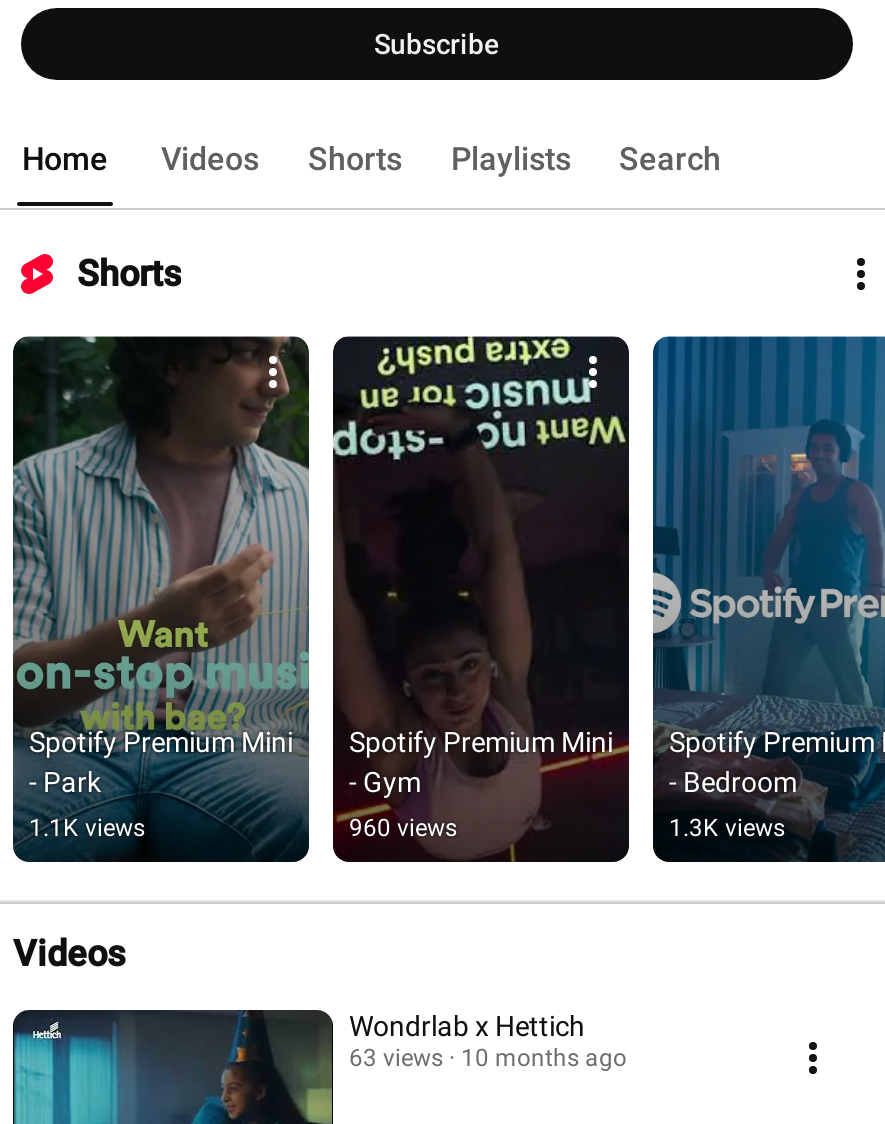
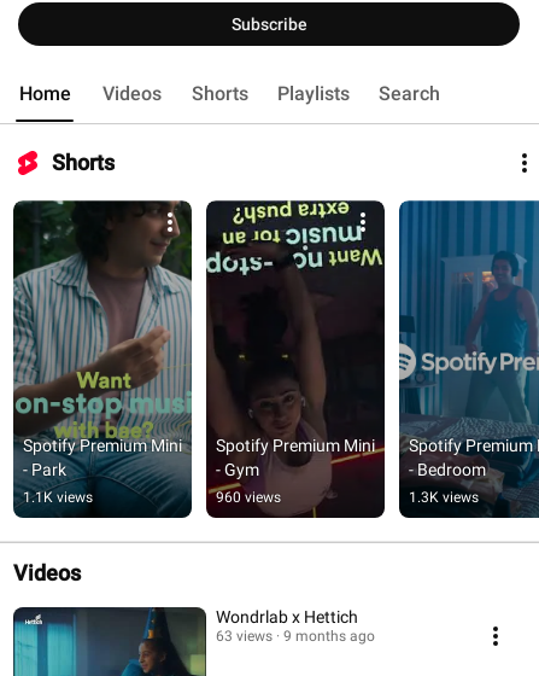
[349,1045,627,1073] 63 views 10 months ago -> [216,628,375,645] 63 views 9 months ago

